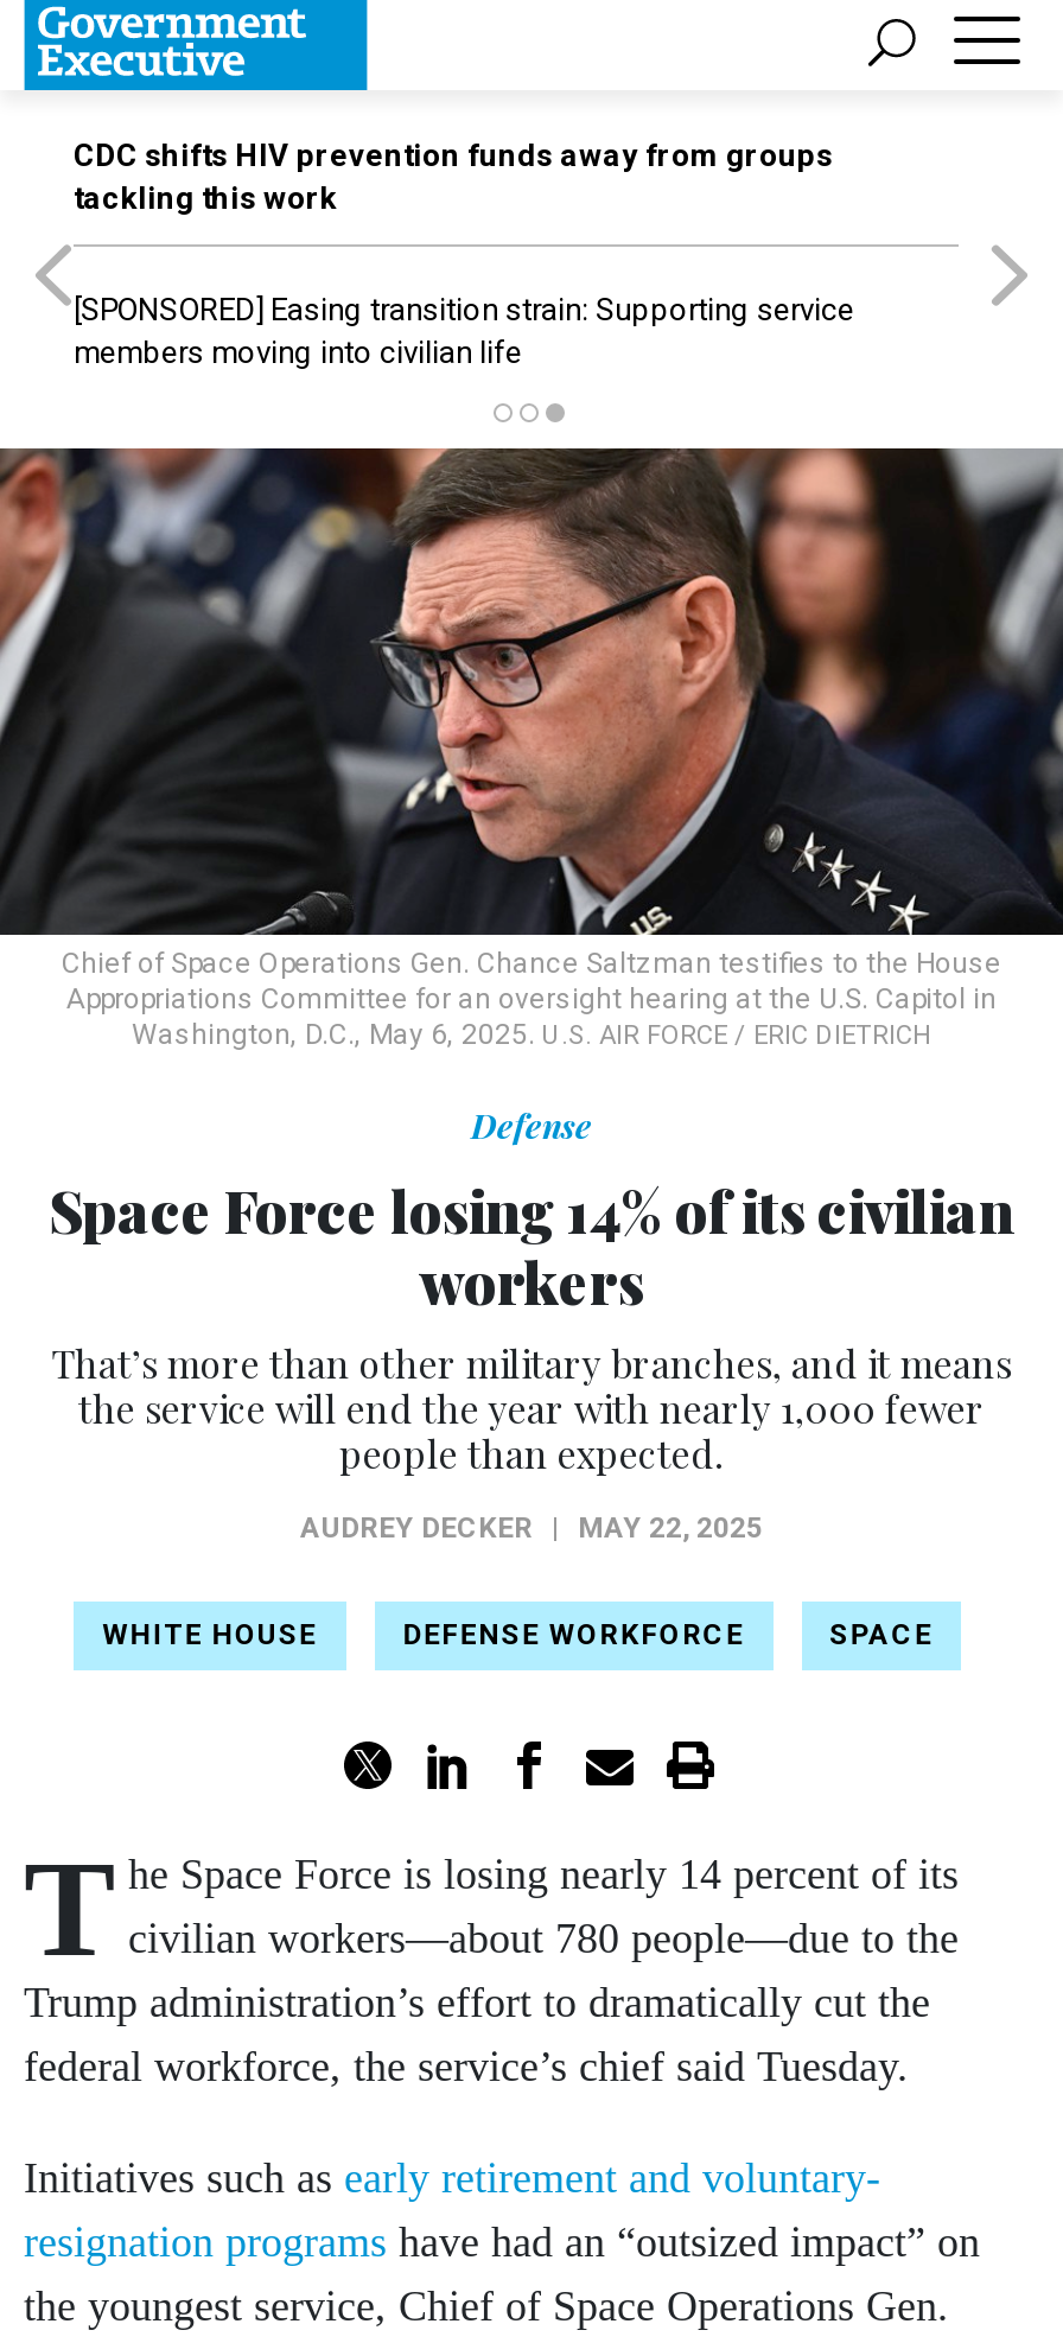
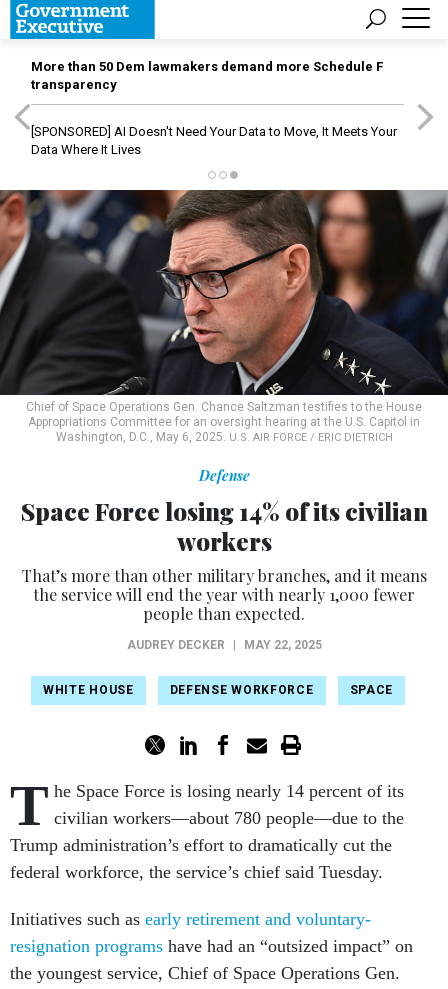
[74,138,833,216] CDC shifts HIV prevention funds away from groups | tackling this work -> [31,59,383,92] More than 50 Dem lawmakers demand more Schedule F | transparency
[74,292,854,370] [SPONSORED] Easing transition strain: Supporting service | members moving into civilian life -> [31,124,397,157] [SPONSORED] AI Doesn't Need Your Data to Move, It Meets Your | Data Where It Lives

